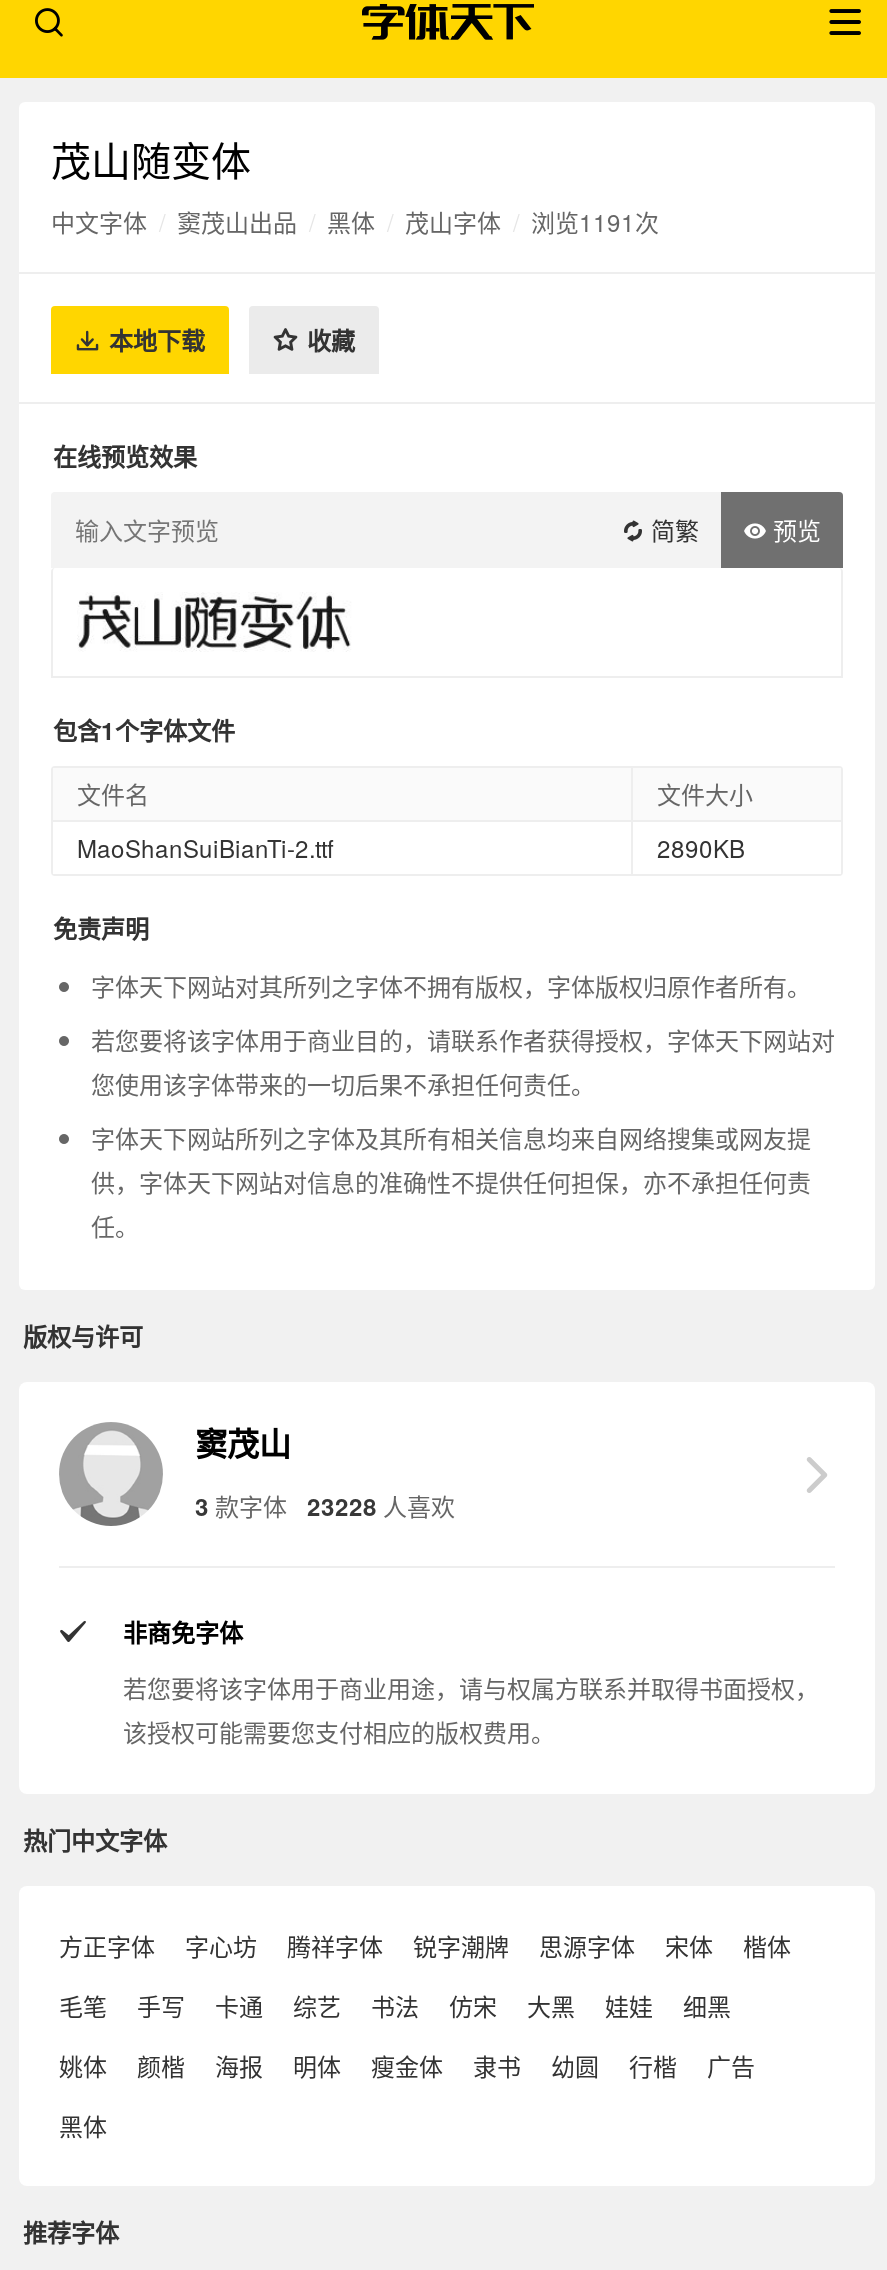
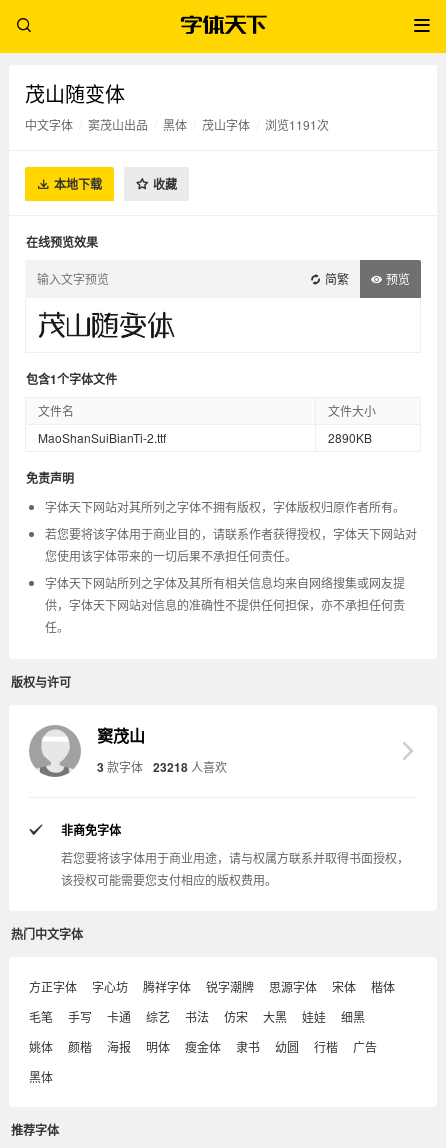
[195,1488,455,1524] 3 款字体 23228 人喜欢 -> [97,758,227,776] 3 款字体 23218 人喜欢

